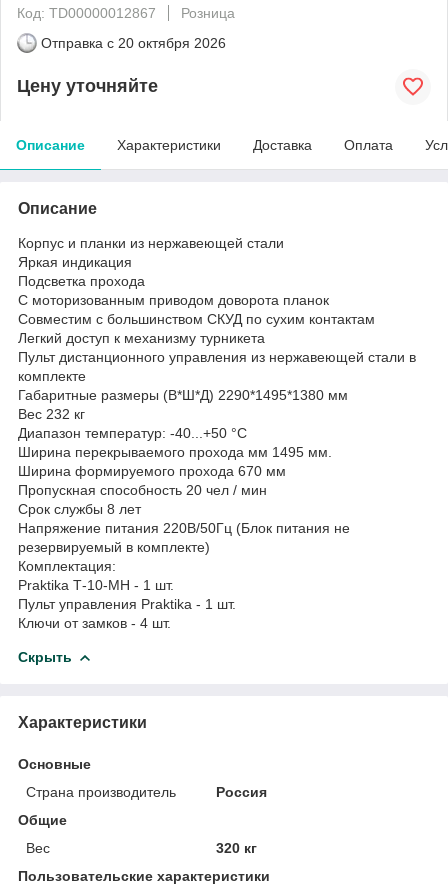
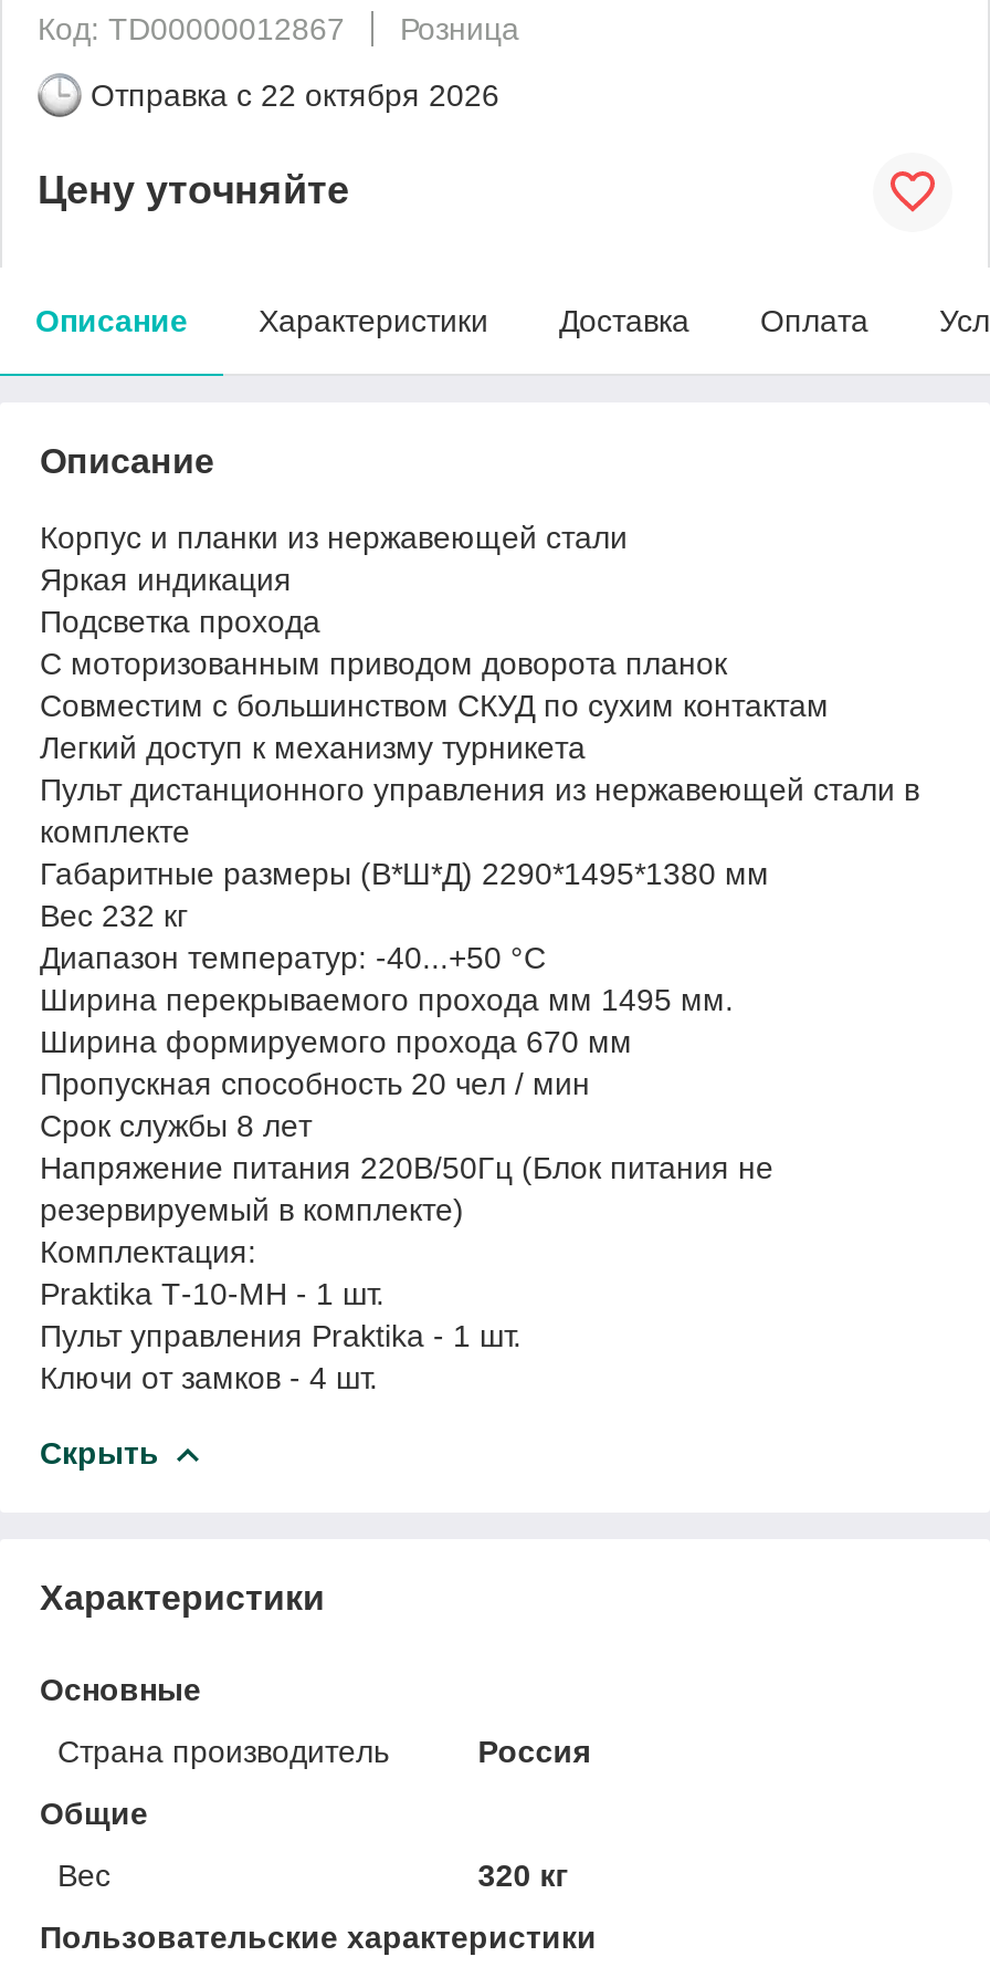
[41,35,226,51] Отправка с 20 октября 2026 -> [91,77,499,112] Отправка с 22 октября 2026

